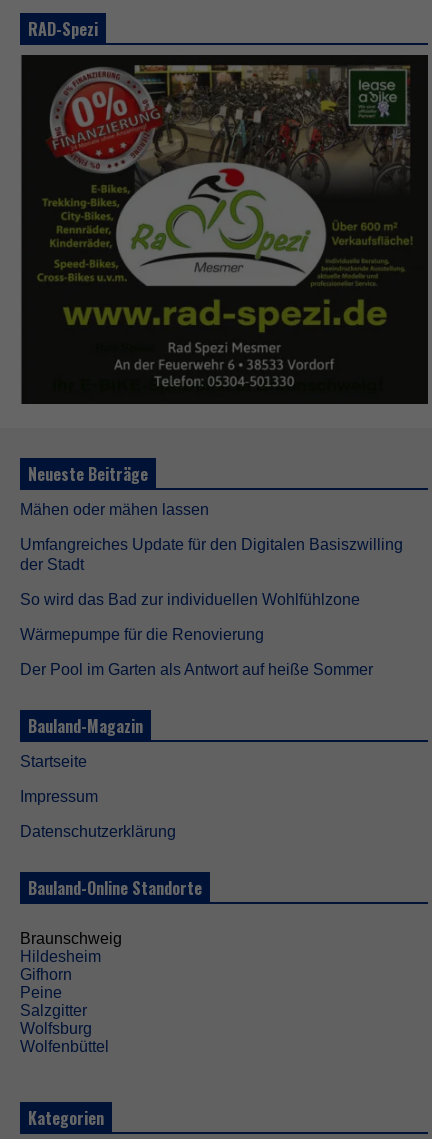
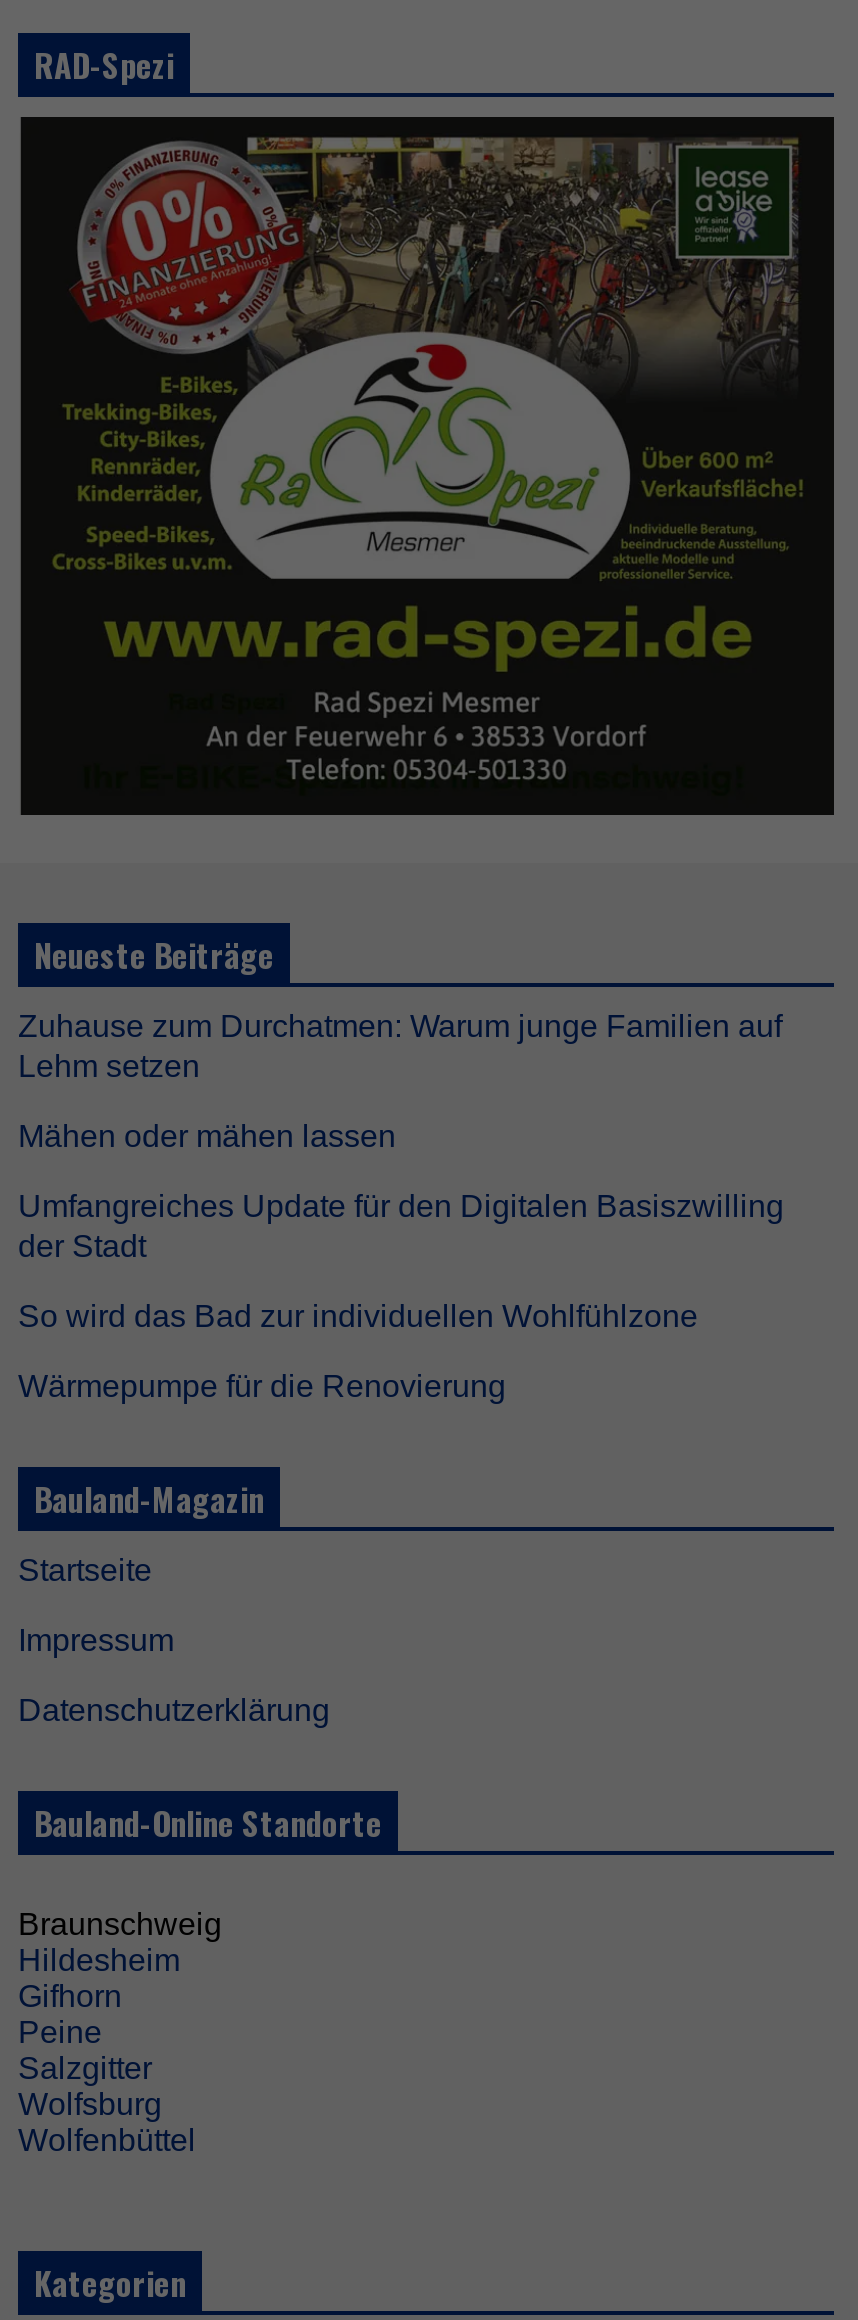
none -> [18,1008,782,1082] Zuhause zum Durchatmen: Warum junge Familien auf | Lehm setzen
moved [20,500,403,642] -> [18,1118,784,1402]: Mähen oder mähen lassen | Umfangreiches Update für den Digitalen Basiszwilling | der Stadt | So wird das Bad zur individuellen Wohlfühlzone | Wärmepumpe für die Renovierung
[20,660,373,677] Der Pool im Garten als Antwort auf heiße Sommer -> none

